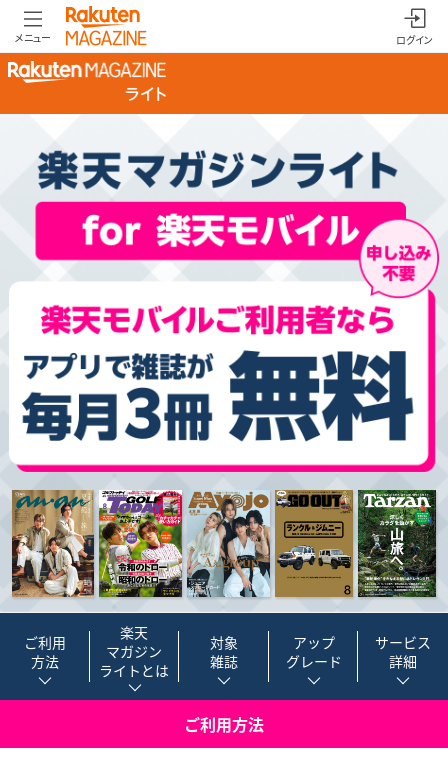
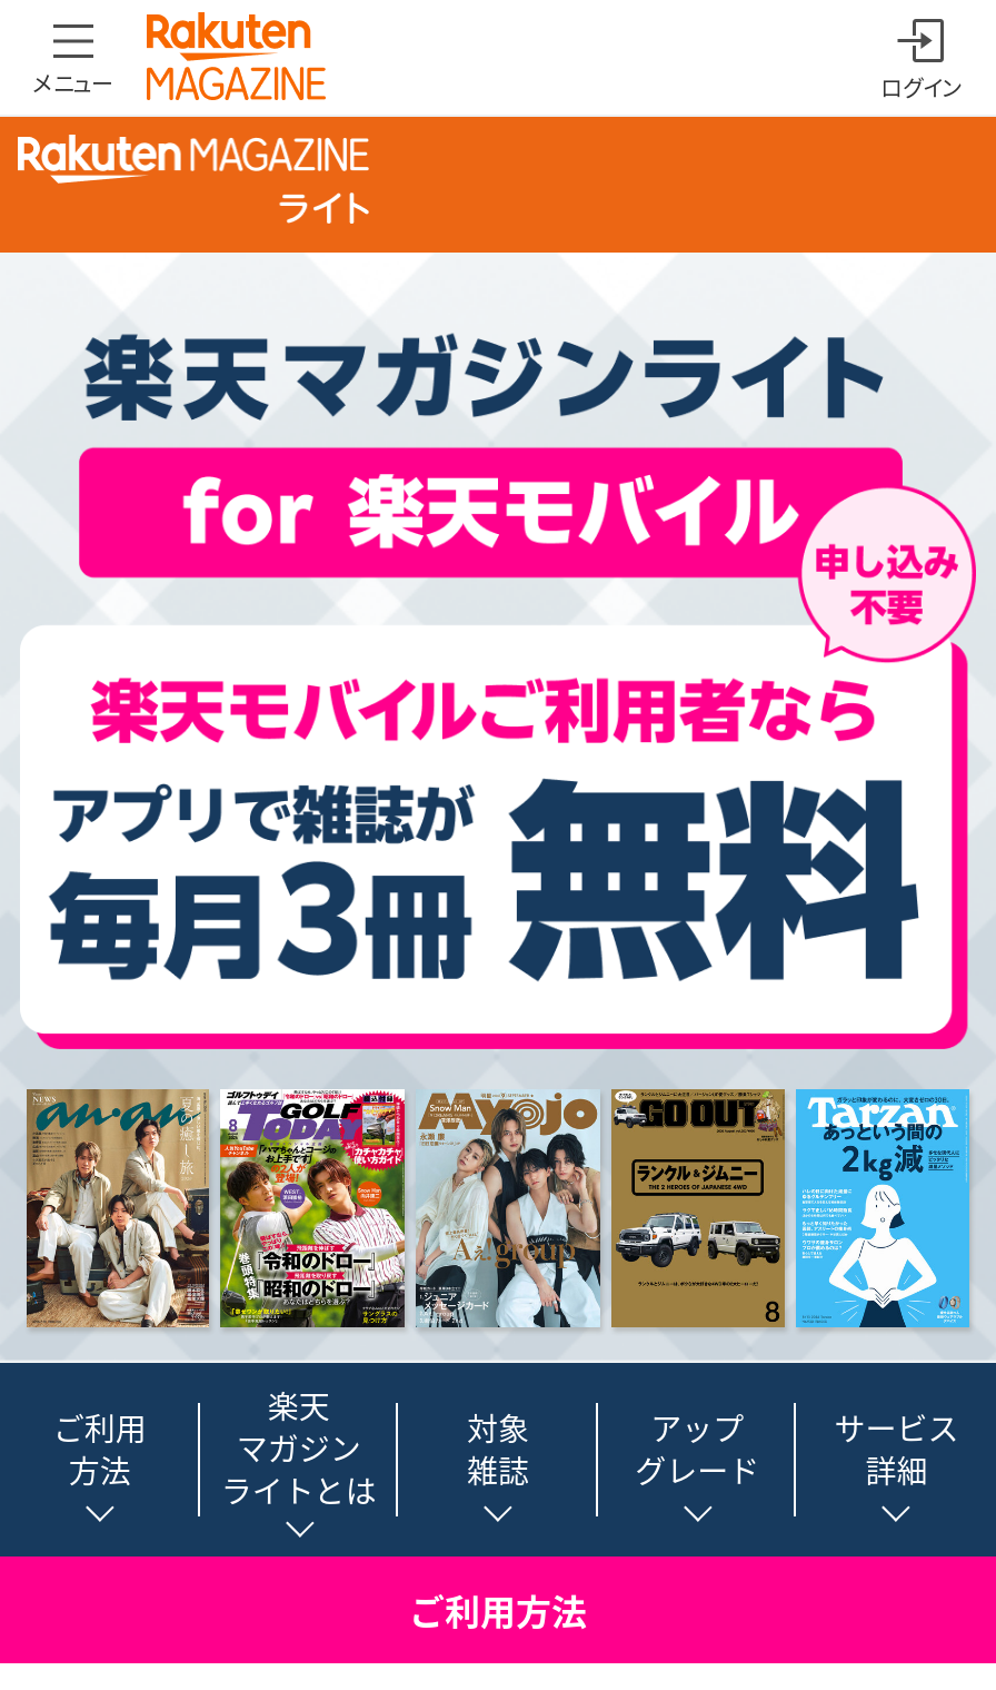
[357,489,437,598] [image] -> [794,1087,972,1330] [image]

